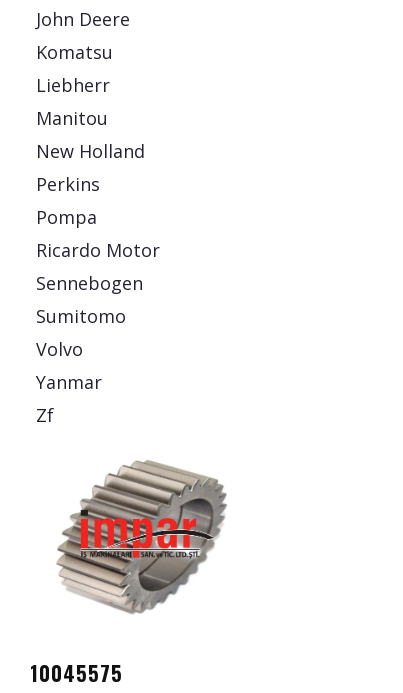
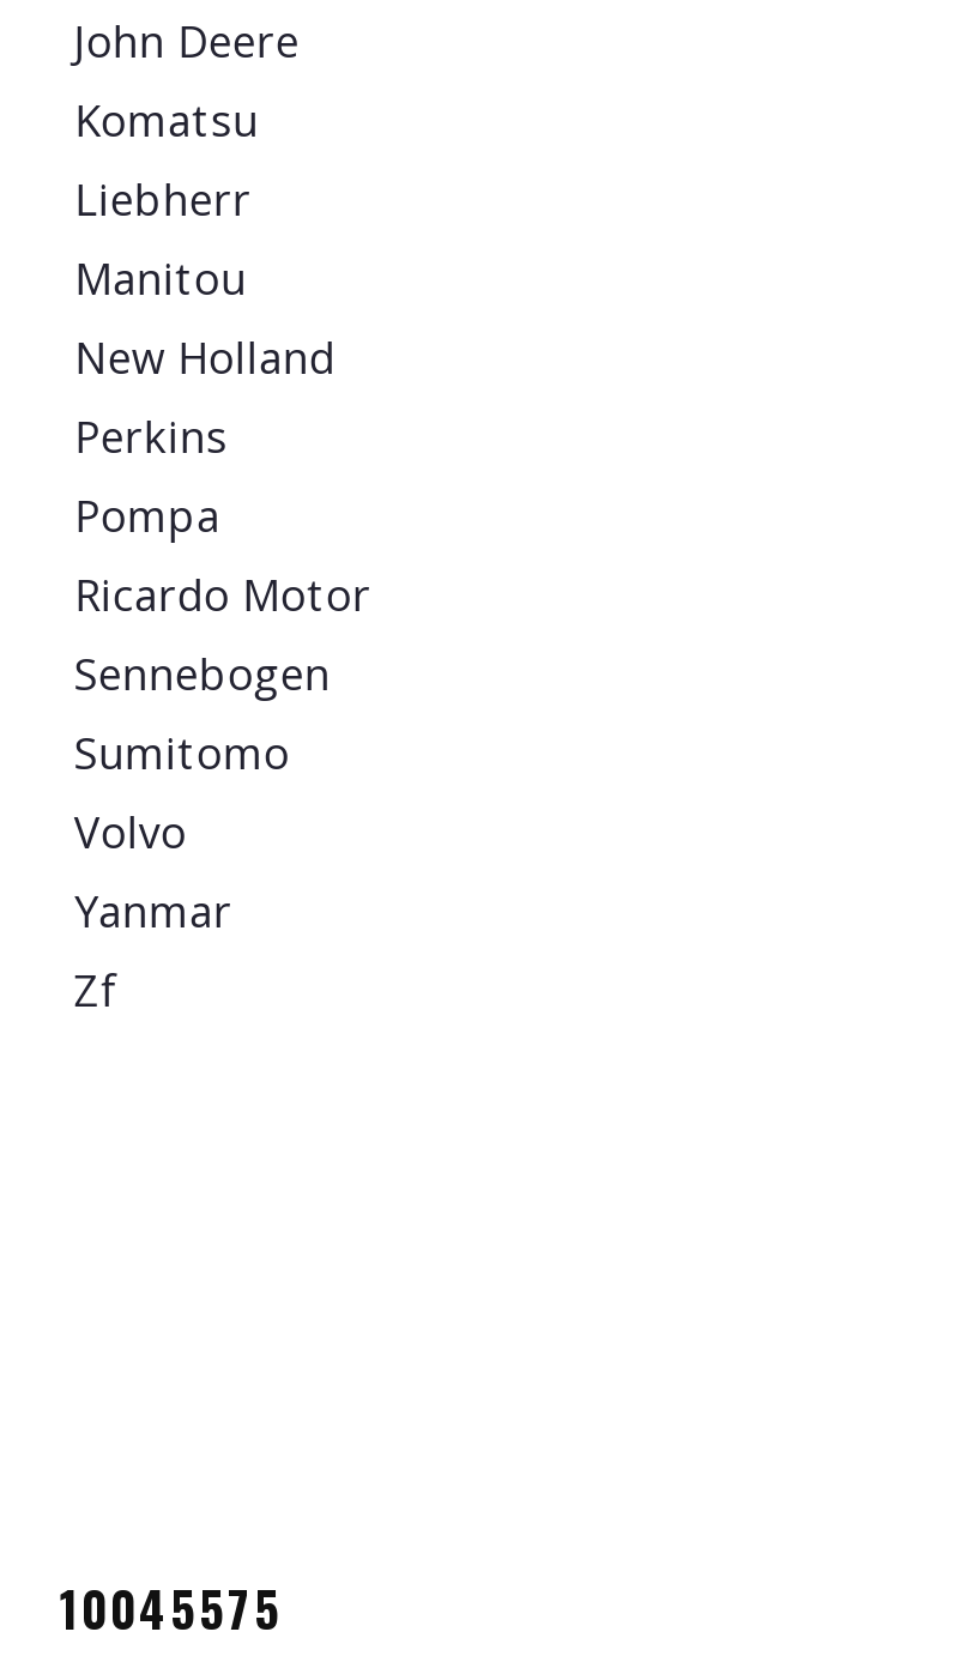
[56,459,228,615] [image] -> none

